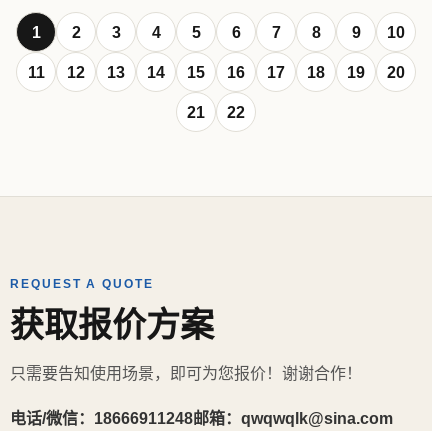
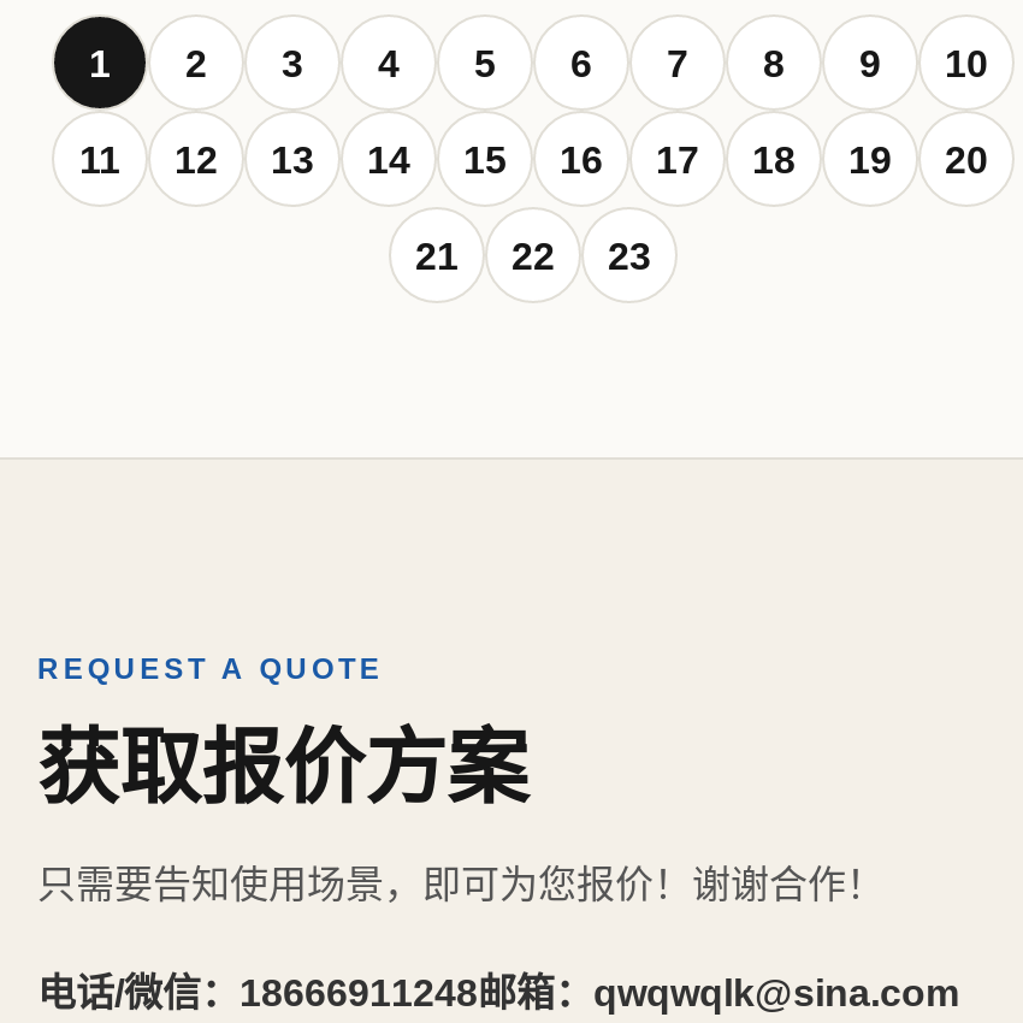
none -> [608,235,651,276] 23

